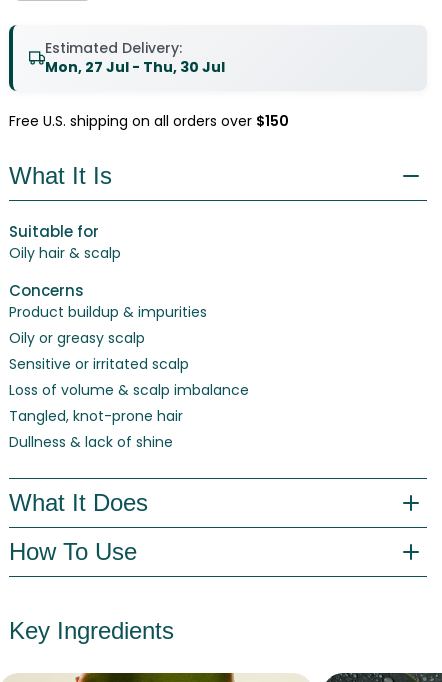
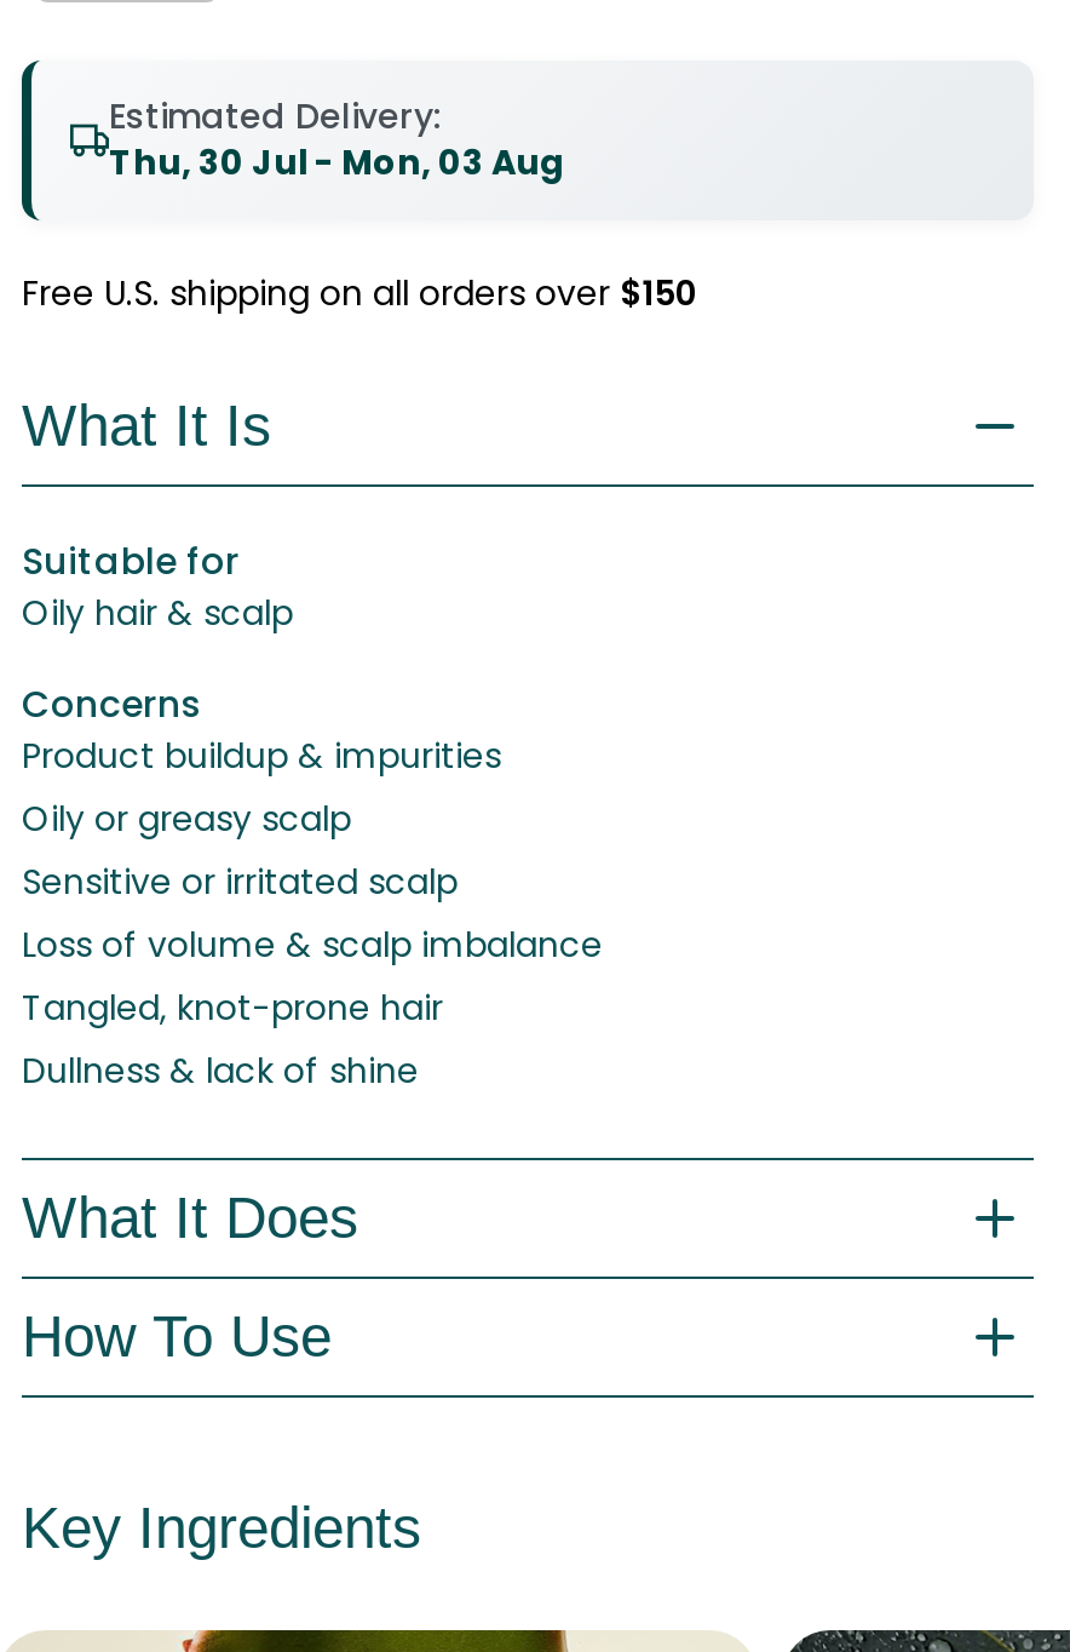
[45,57,225,77] Mon, 27 Jul - Thu, 30 Jul -> [109,138,564,187] Thu, 30 Jul - Mon, 03 Aug

